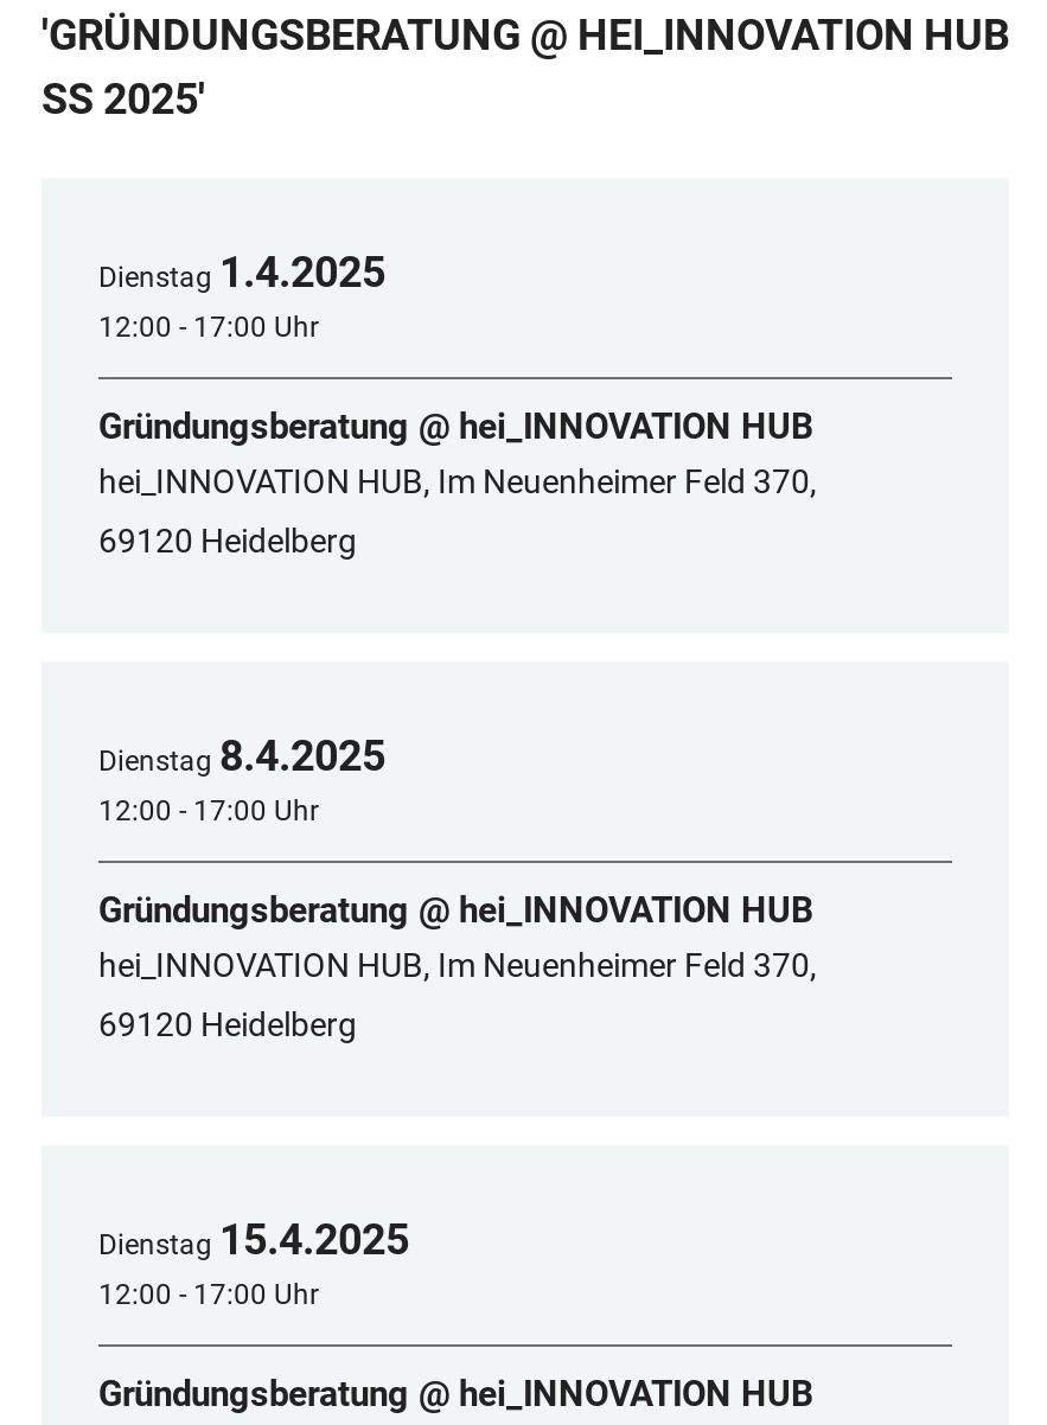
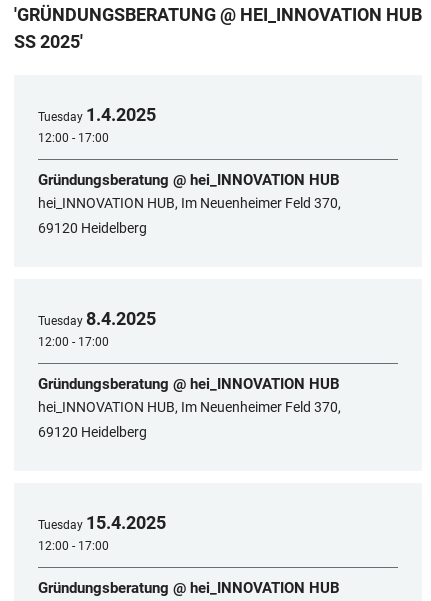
[98,247,385,344] Dienstag 1. 4.2025 | 12:00 - 17:00 Uhr -> [38,104,156,145] Tuesday 1. 4.2025 | 12:00 - 17:00
[98,731,385,828] Dienstag 8.4.2025 | 12:00 - 17:00 Uhr -> [38,308,156,349] Tuesday 8.4.2025 | 12:00 - 17:00
[98,1214,409,1312] Dienstag 15.4.2025 | 12:00 - 17:00 Uhr -> [38,512,166,553] Tuesday 15.4.2025 | 12:00 - 17:00

